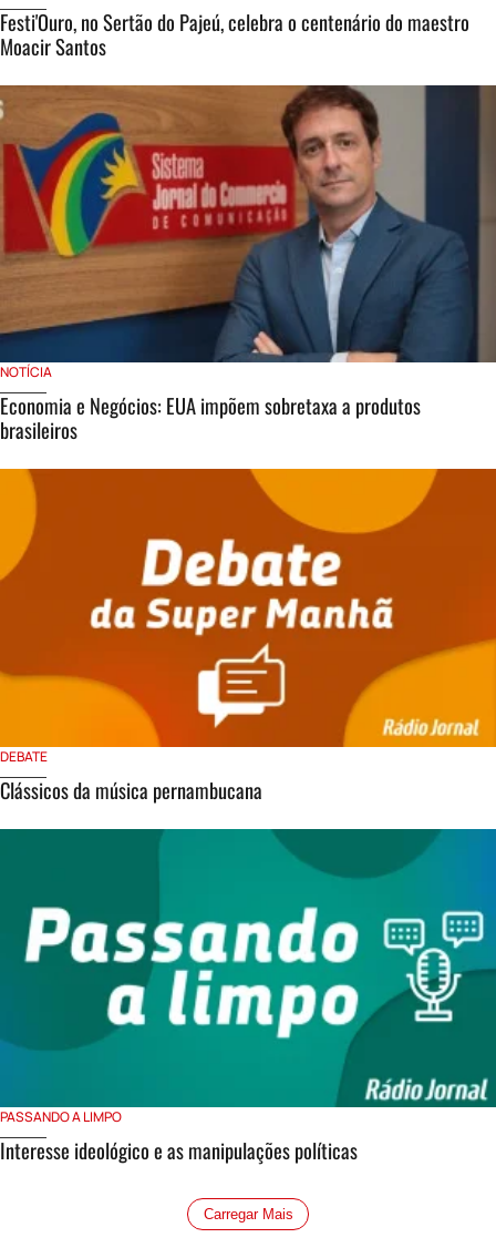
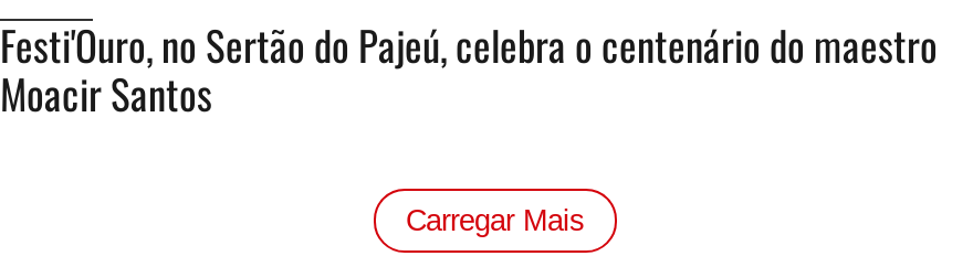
[0,84,493,444] [image] | NOTÍCIA | Economia e Negócios: EUA impõem sobretaxa a produtos | brasileiros -> none
[0,468,493,805] [image] | DEBATE | Clássicos da música pernambucana -> none
[0,828,493,1165] [image] | PASSANDO A LIMPO | Interesse ideológico e as manipulações políticas -> none

